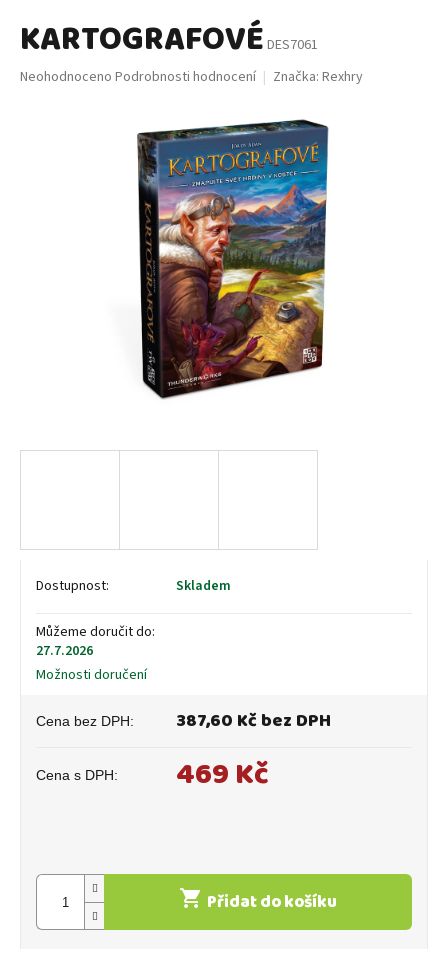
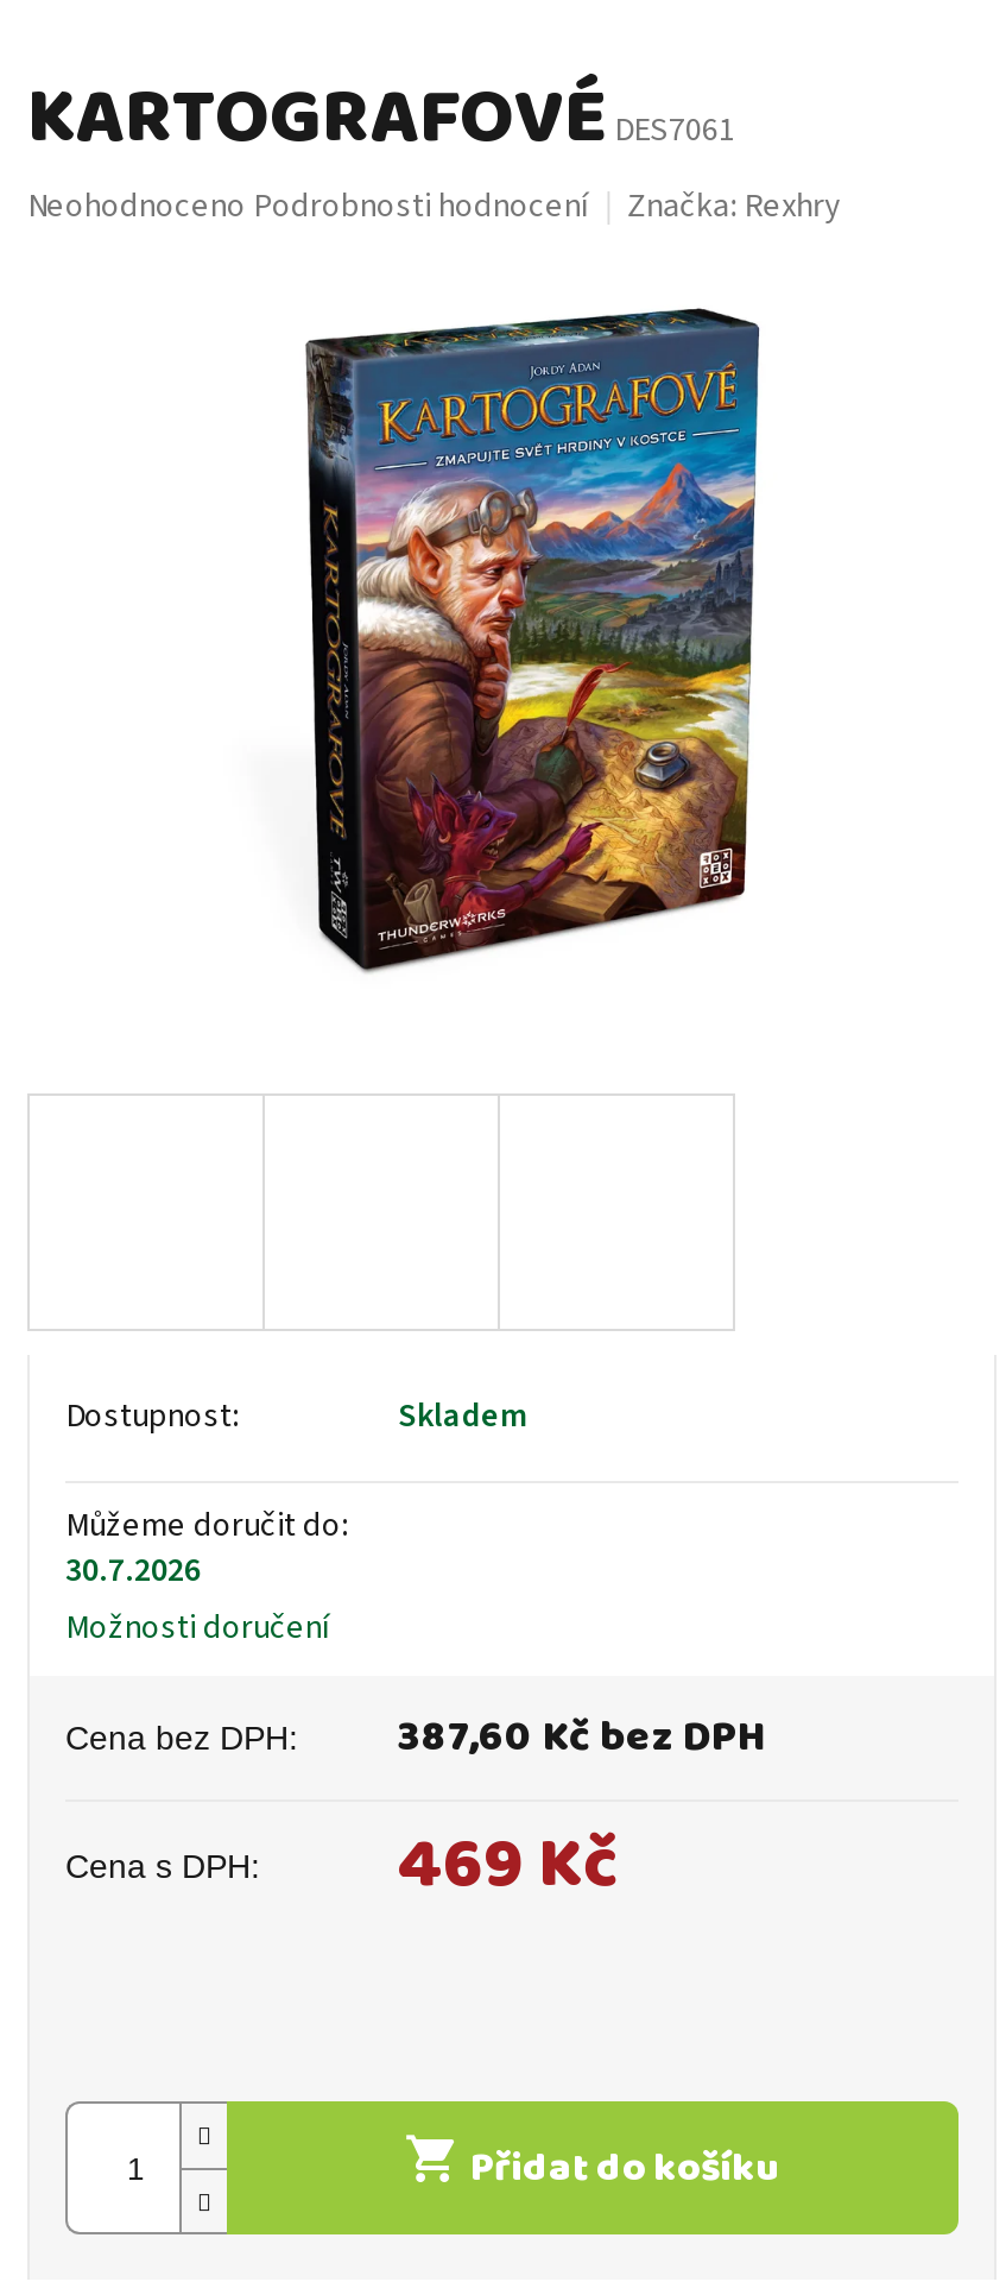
[36,641,93,661] 27.7.2026 -> [65,1547,201,1595] 30.7.2026

